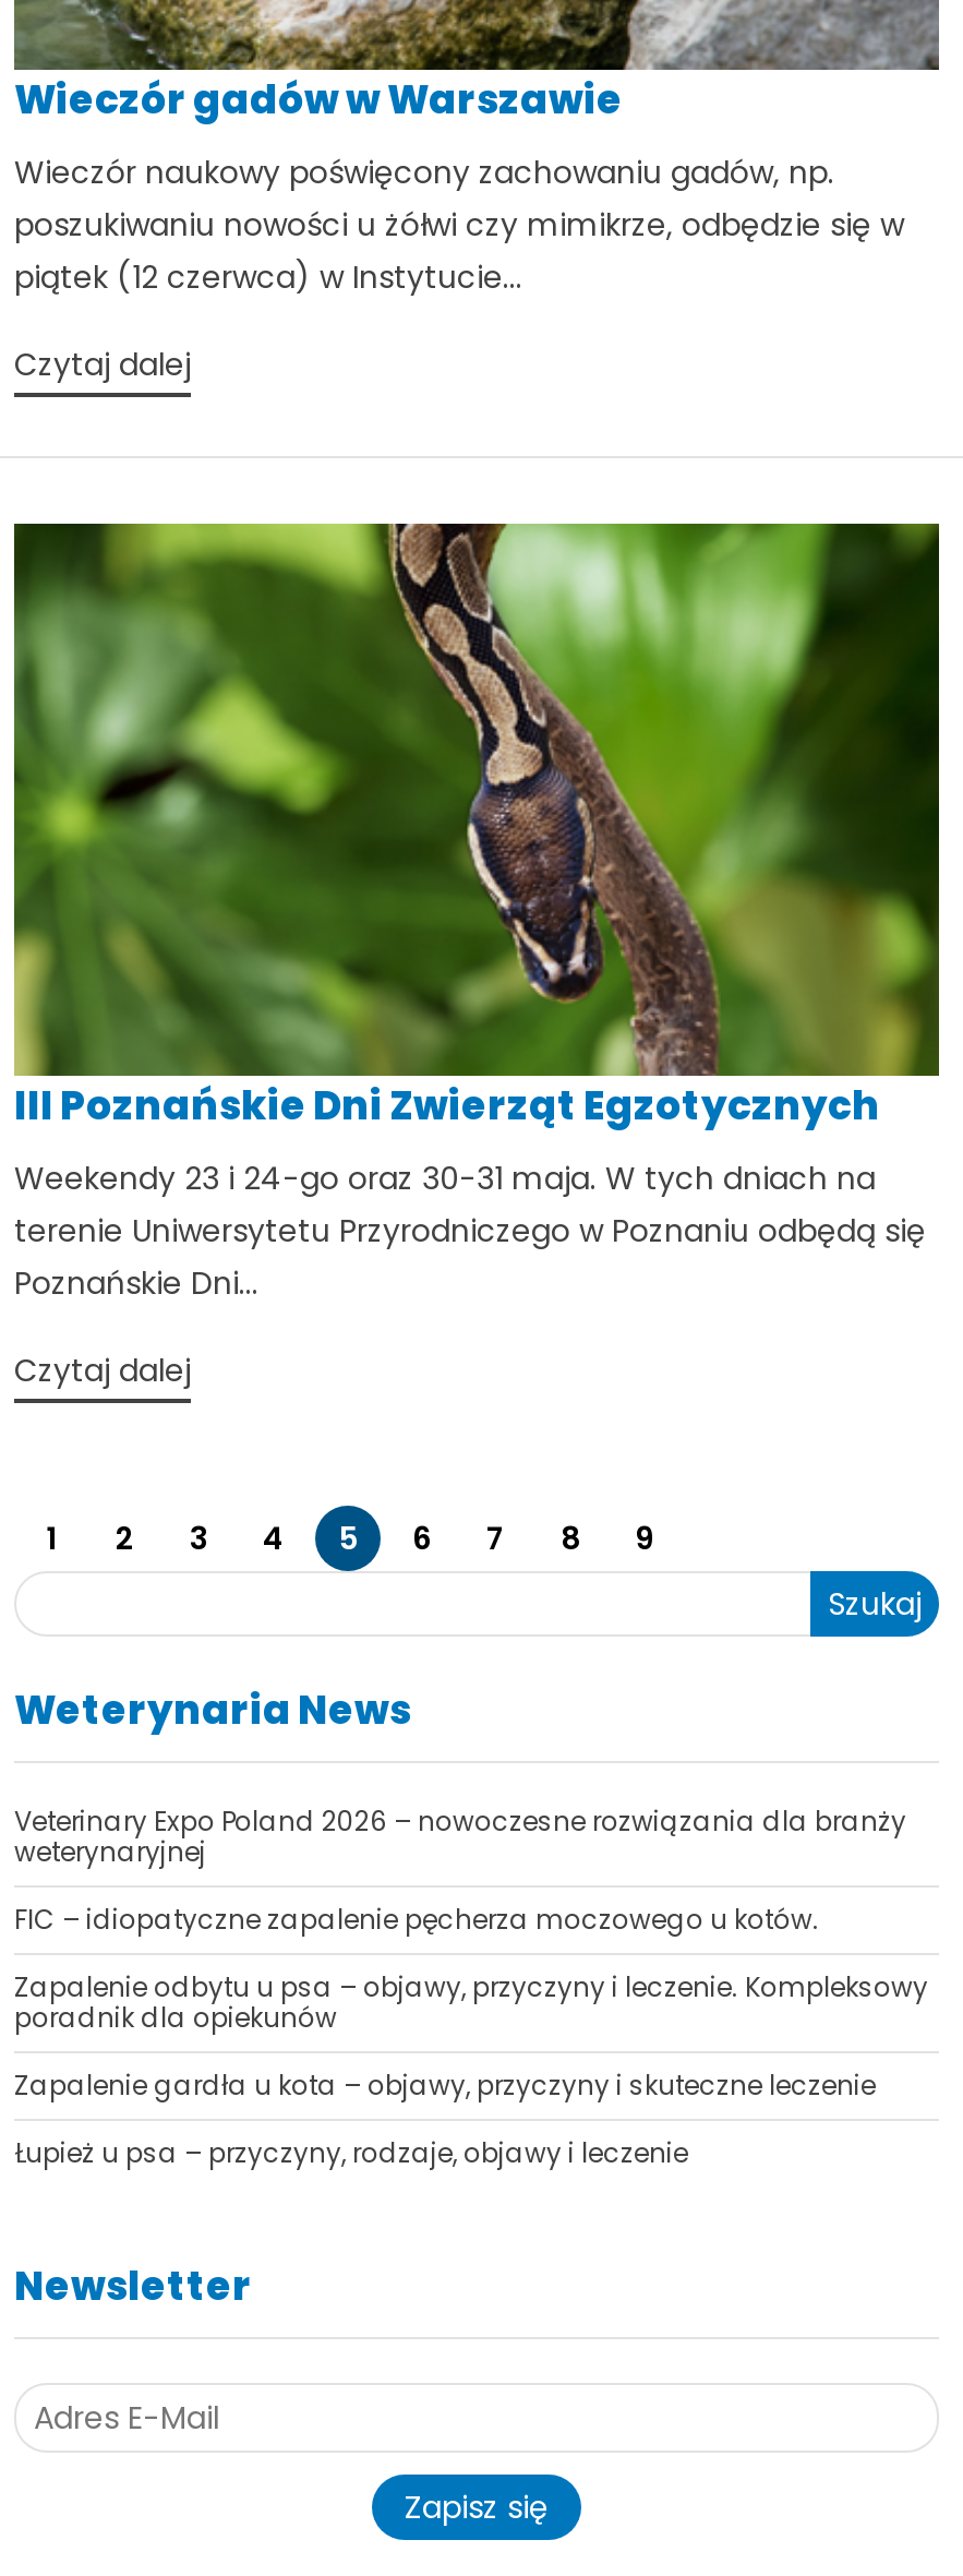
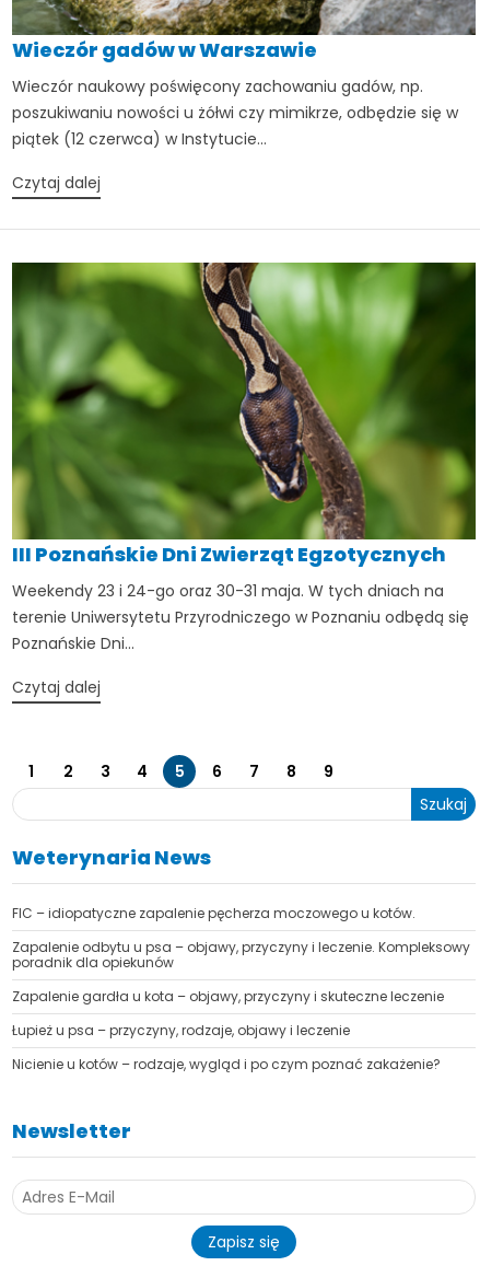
[14,1802,906,1870] Veterinary Expo Poland 2026 – nowoczesne rozwiązania dla branży | weterynaryjnej -> none
moved [14,1901,928,2171] -> [12,904,470,1039]: FIC – idiopatyczne zapalenie pęcherza moczowego u kotów. | Zapalenie odbytu u psa – objawy, przyczyny i leczenie. Kompleksowy | poradnik dla opiekunów | Zapalenie gardła u kota – objawy, przyczyny i skuteczne leczenie | Łupież u psa – przyczyny, rodzaje, objawy i leczenie
none -> [12,1055,441,1073] Nicienie u kotów – rodzaje, wygląd i po czym poznać zakażenie?

